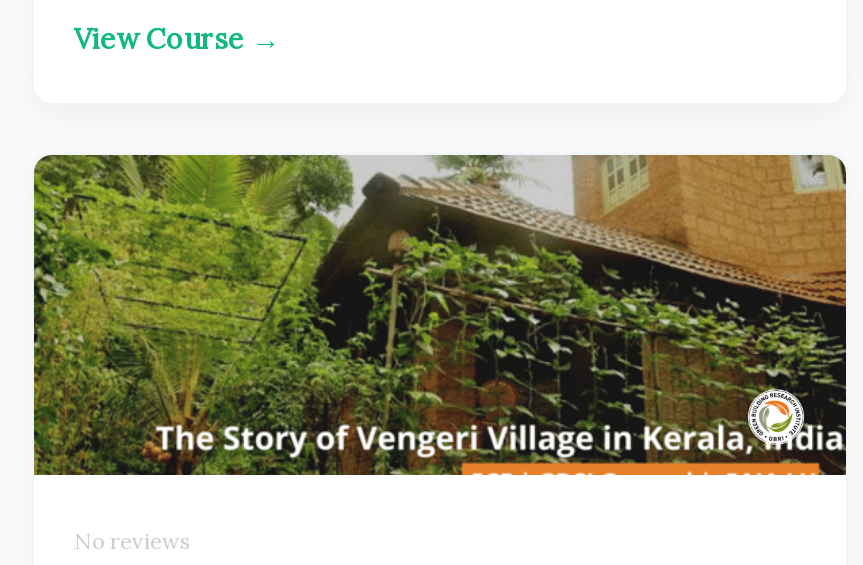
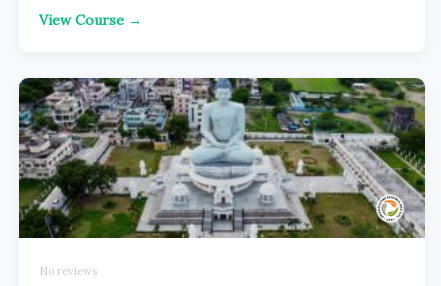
[32,153,848,477] [image] -> [18,77,426,239] [image]

